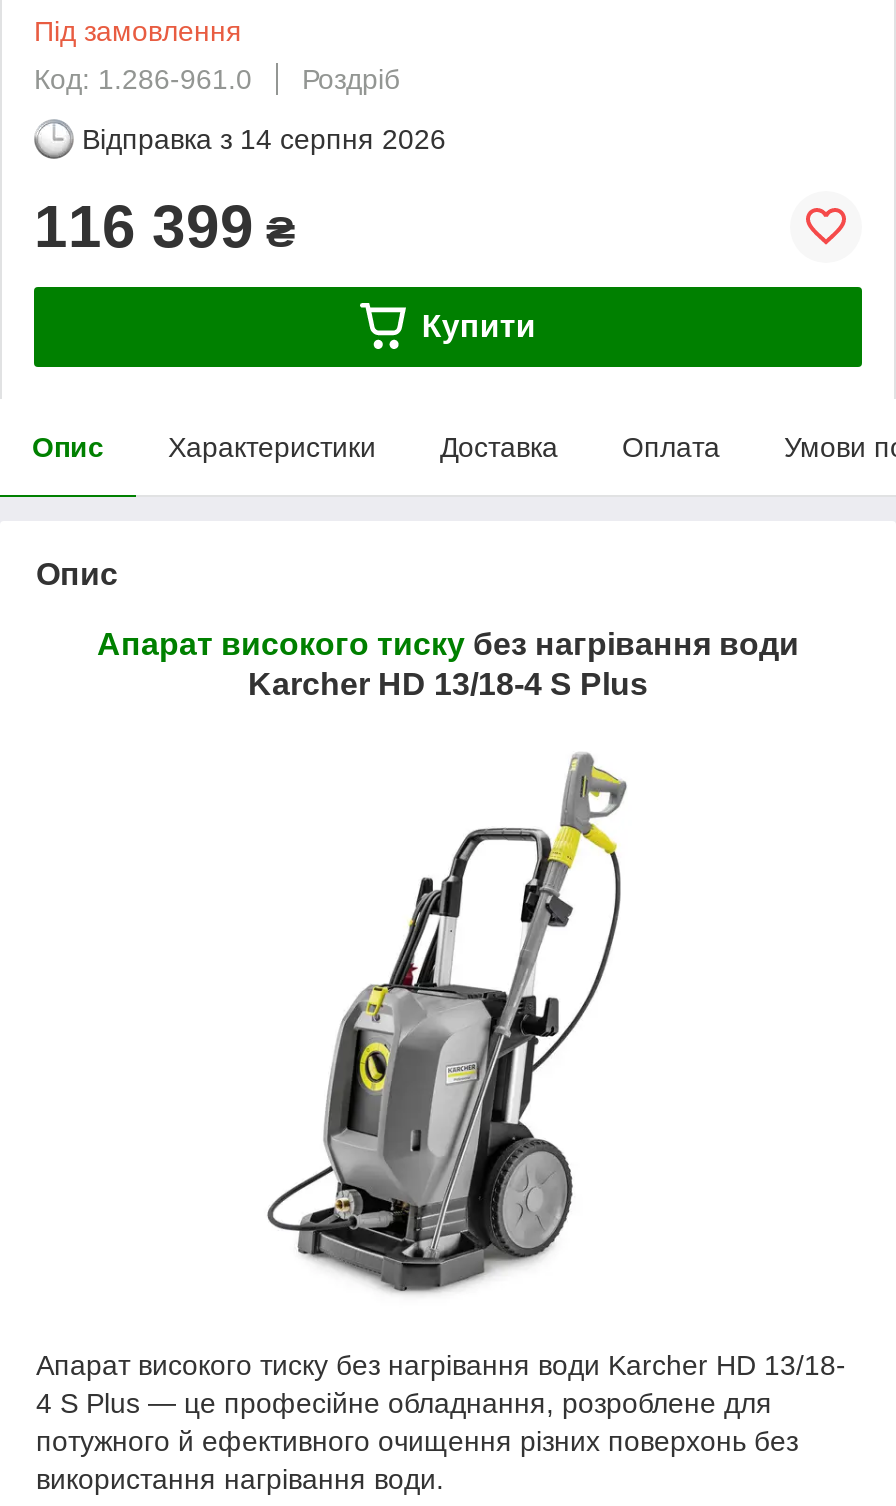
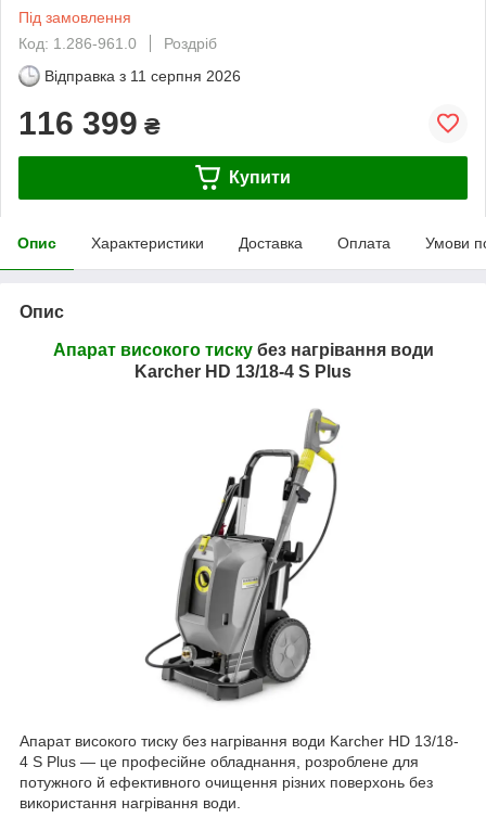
[82,123,446,155] Відправка з 14 серпня 2026 -> [44,67,241,84] Відправка з 11 серпня 2026

